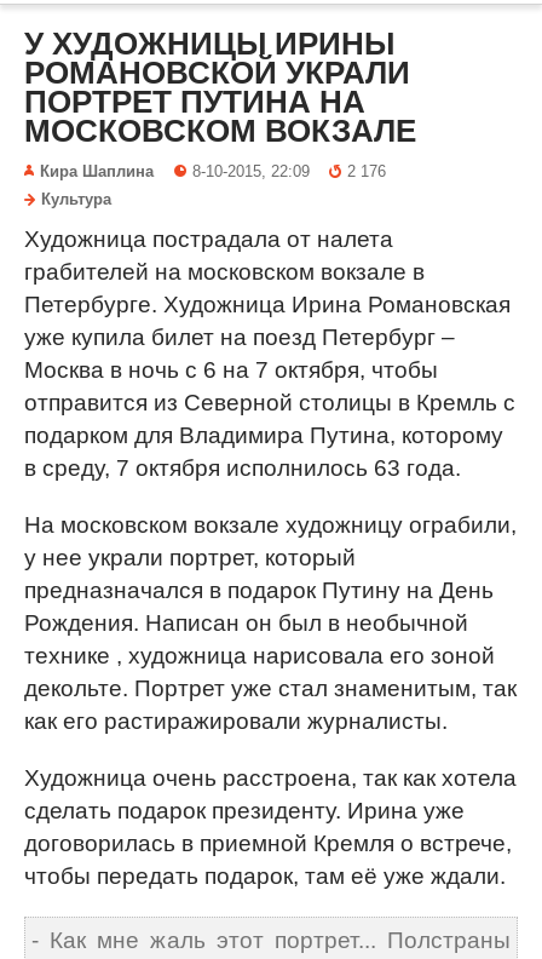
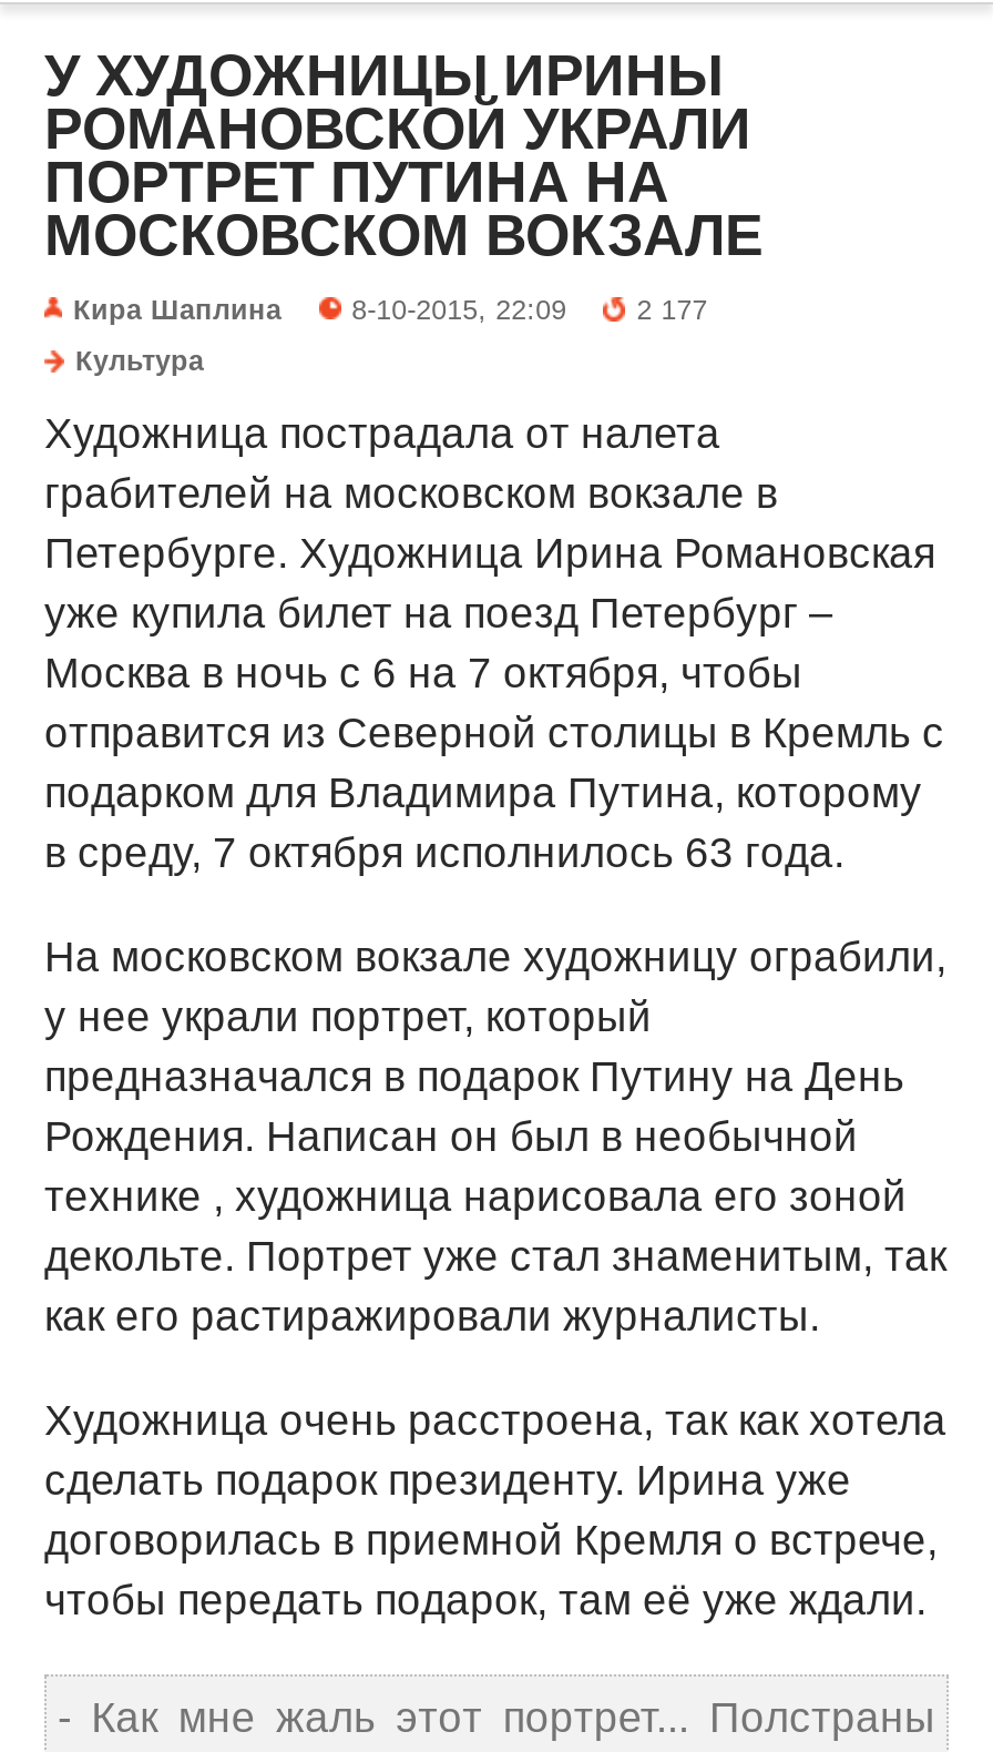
[347,163,386,180] 2 176 -> [637,295,708,326] 2 177

